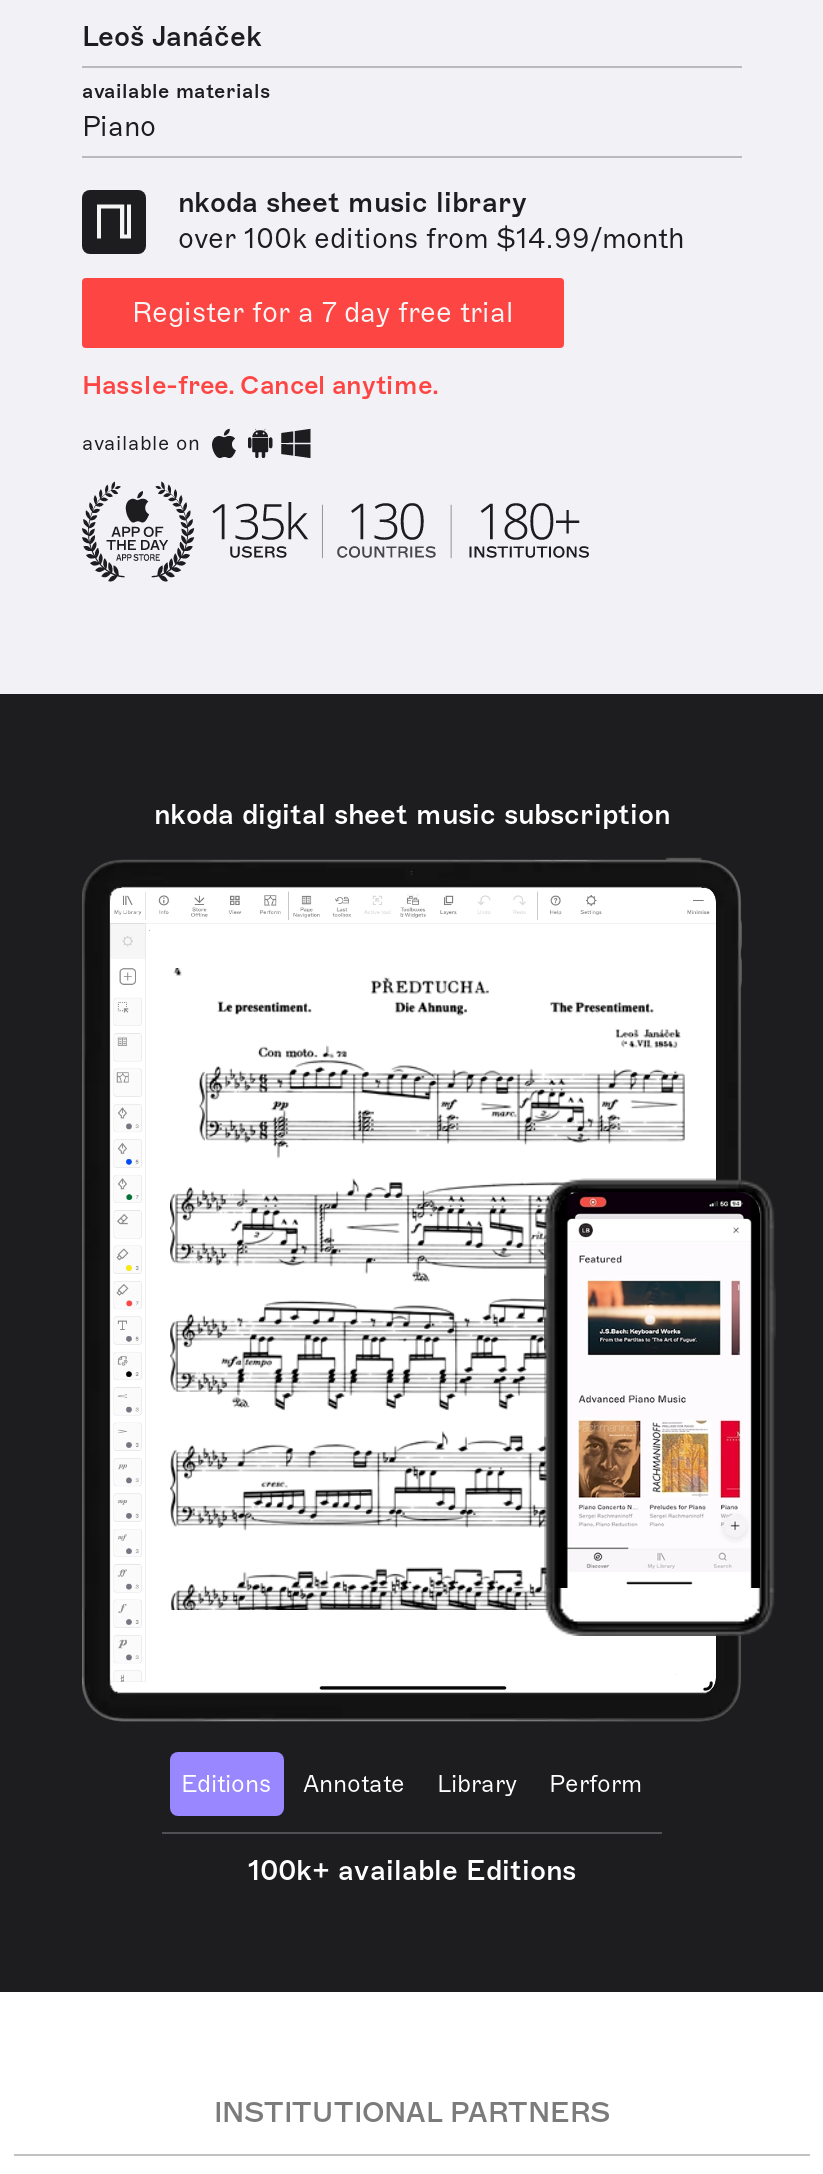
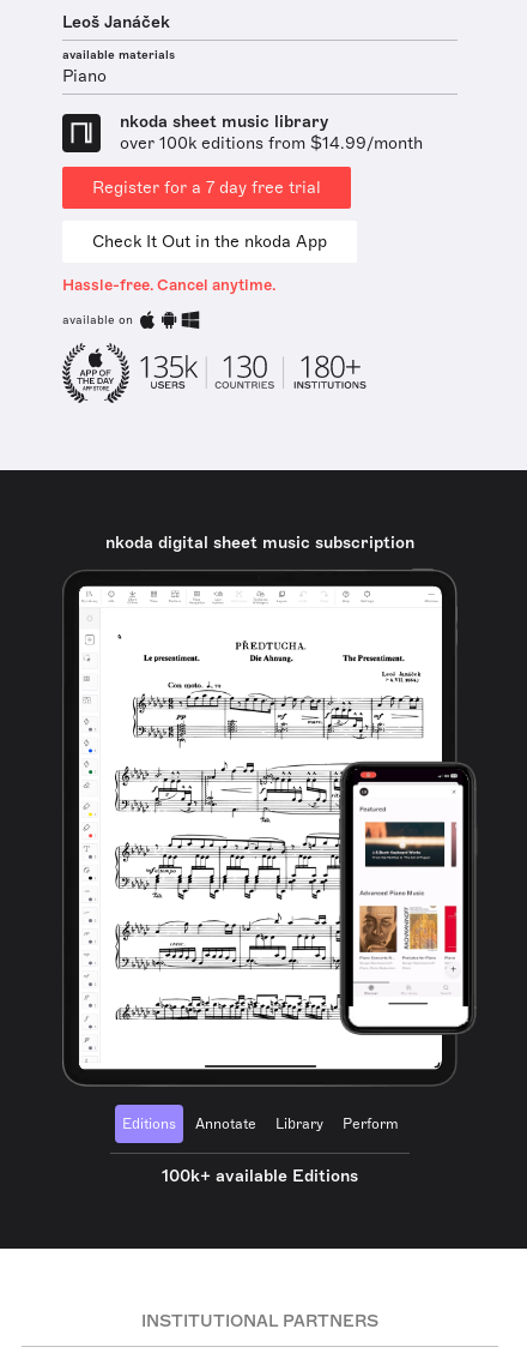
none -> [92,231,327,252] Check It Out in the nkoda App

